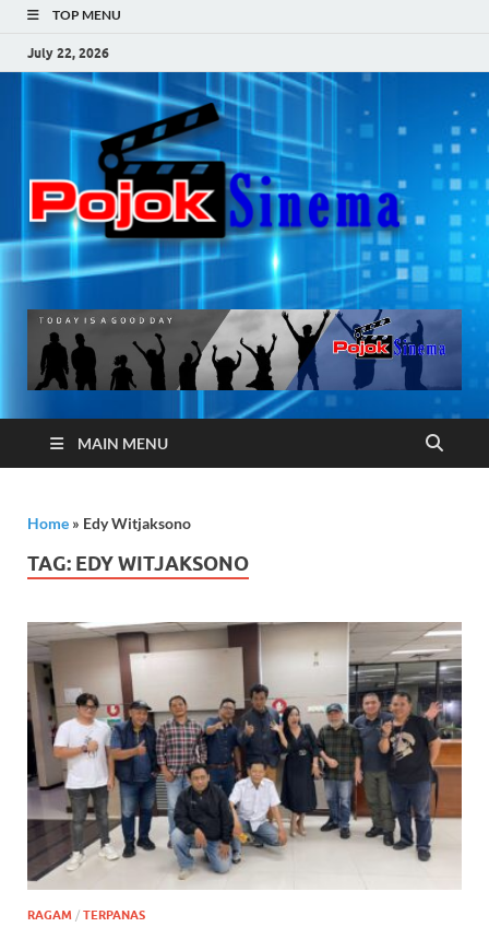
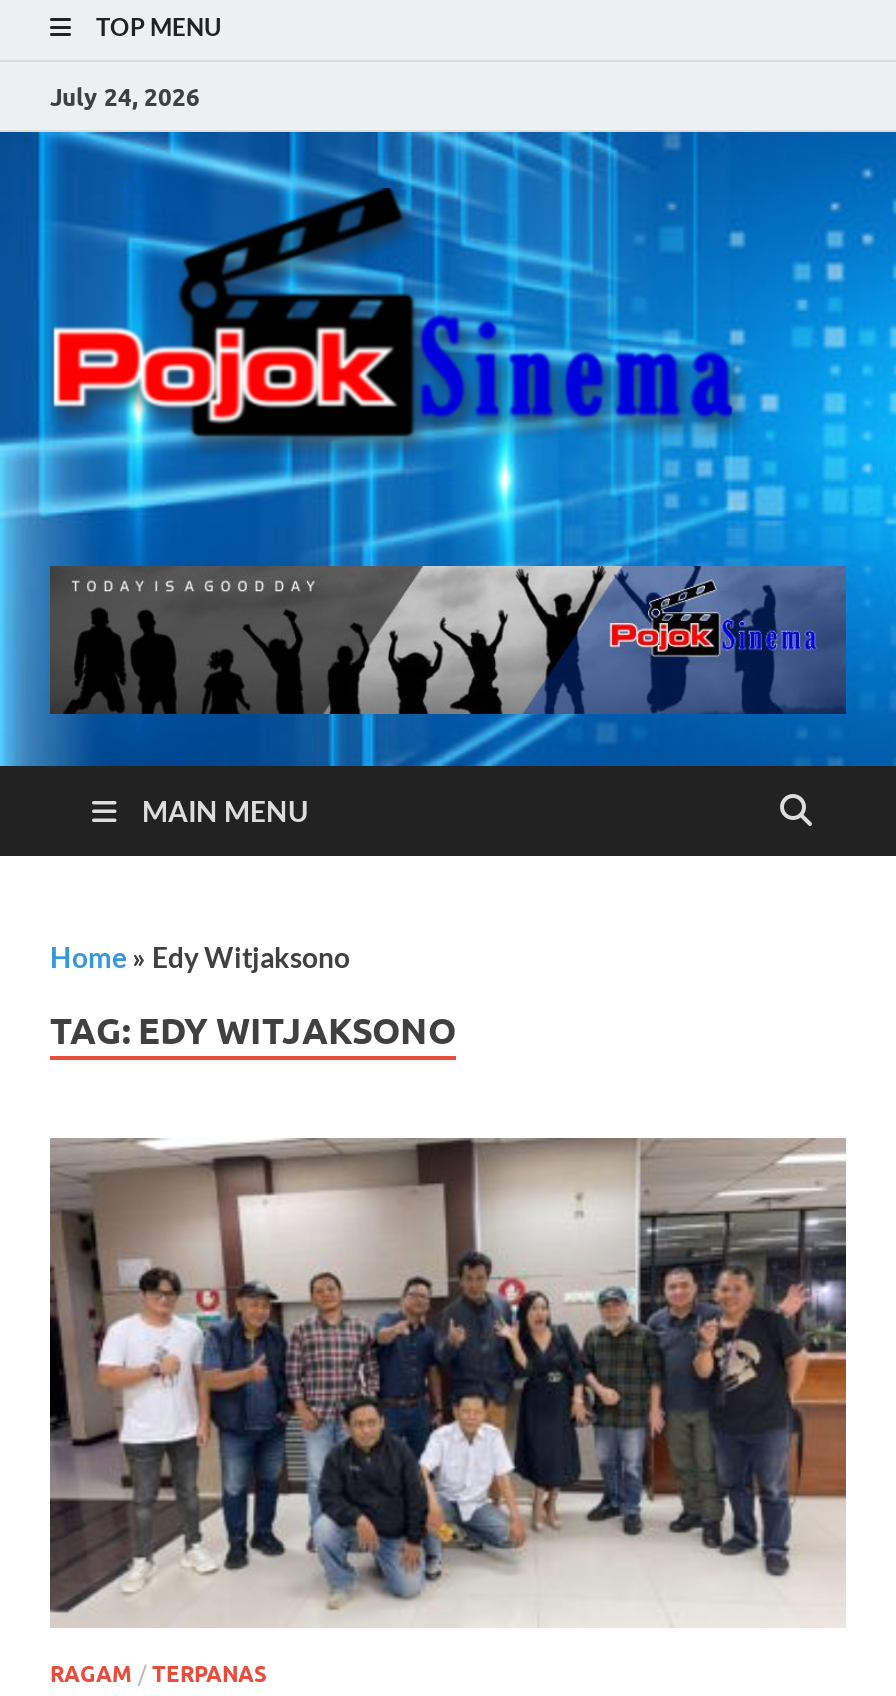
[27,44,109,61] July 22, 2026 -> [50,81,200,111] July 24, 2026

